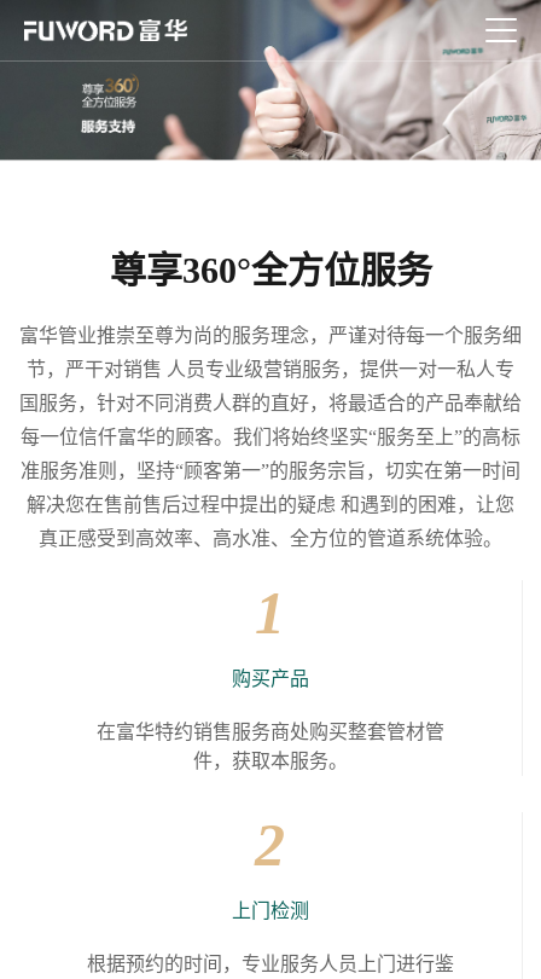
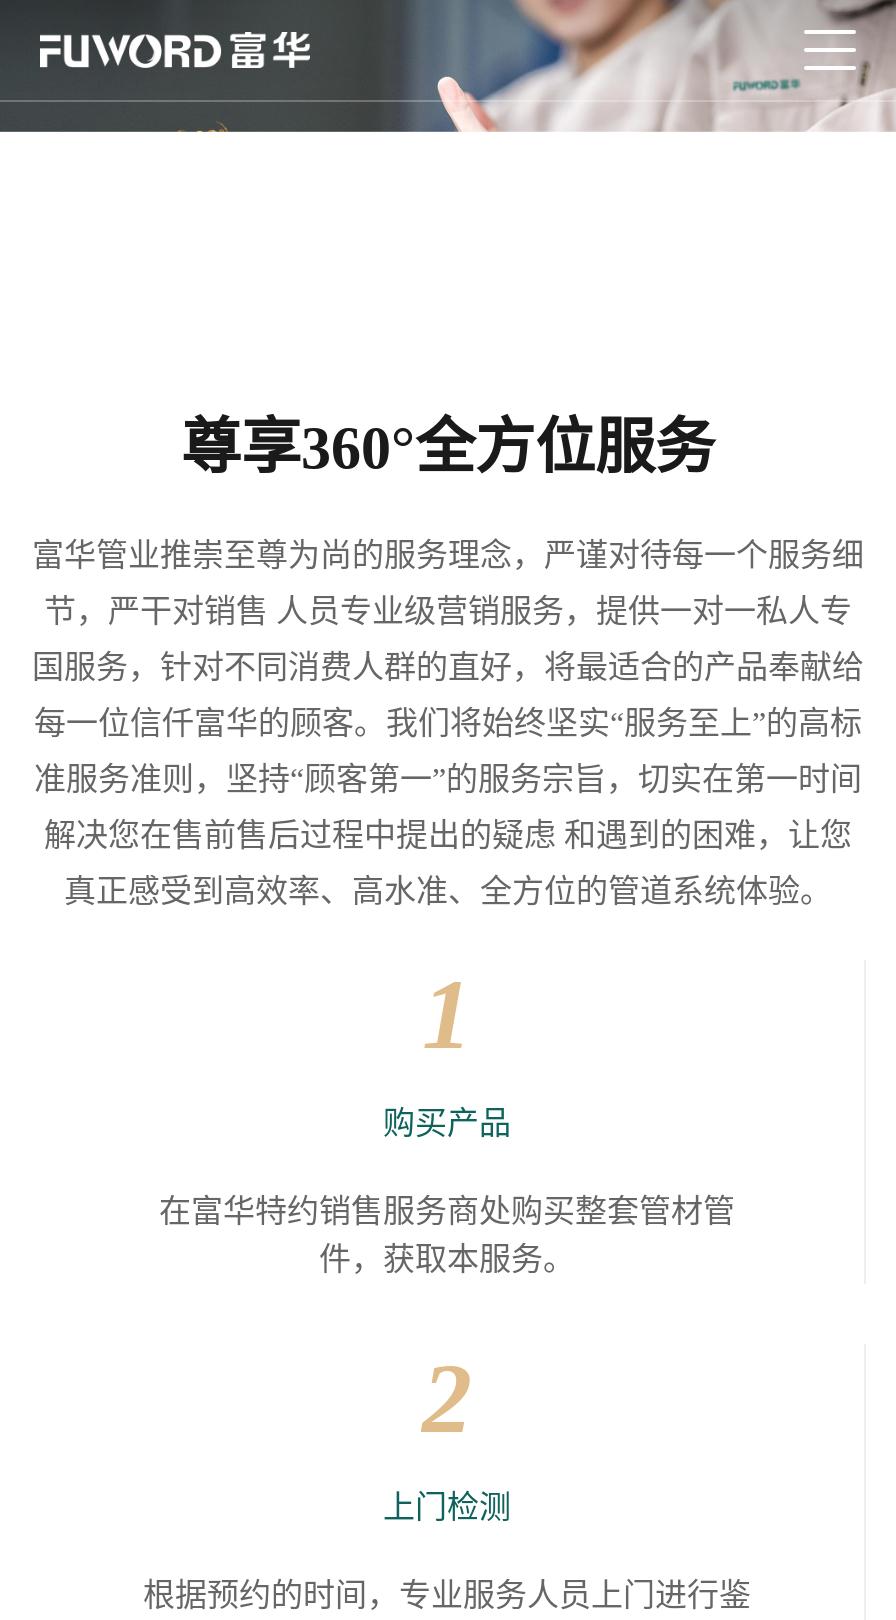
[4,79,537,162] [image] -> none

